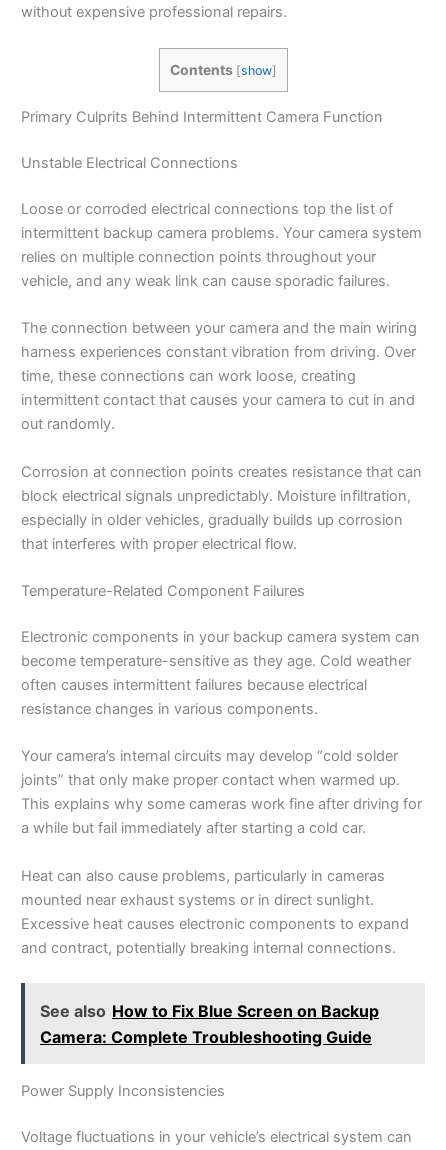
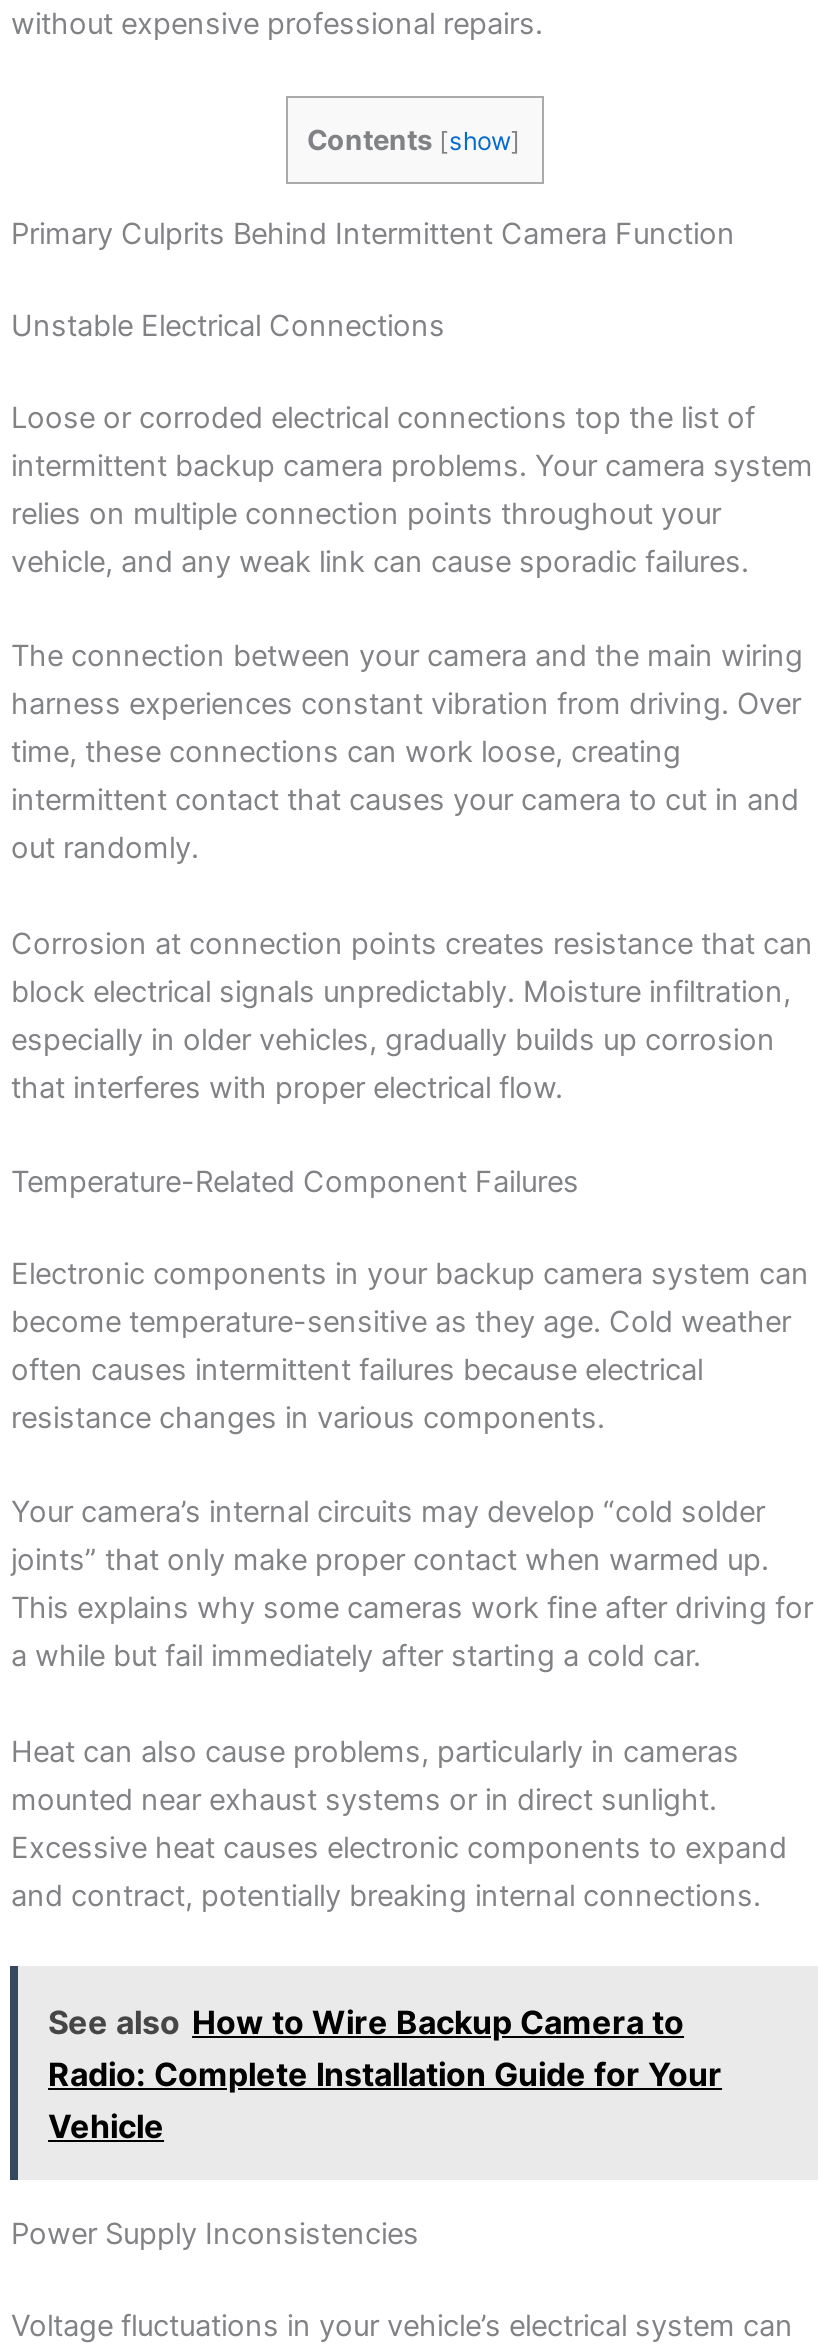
[40,1001,379,1047] See also How to Fix Blue Screen on Backup | Camera: Complete Troubleshooting Guide -> [48,2001,722,2145] See also How to Wire Backup Camera to | Radio: Complete Installation Guide for Your | Vehicle

